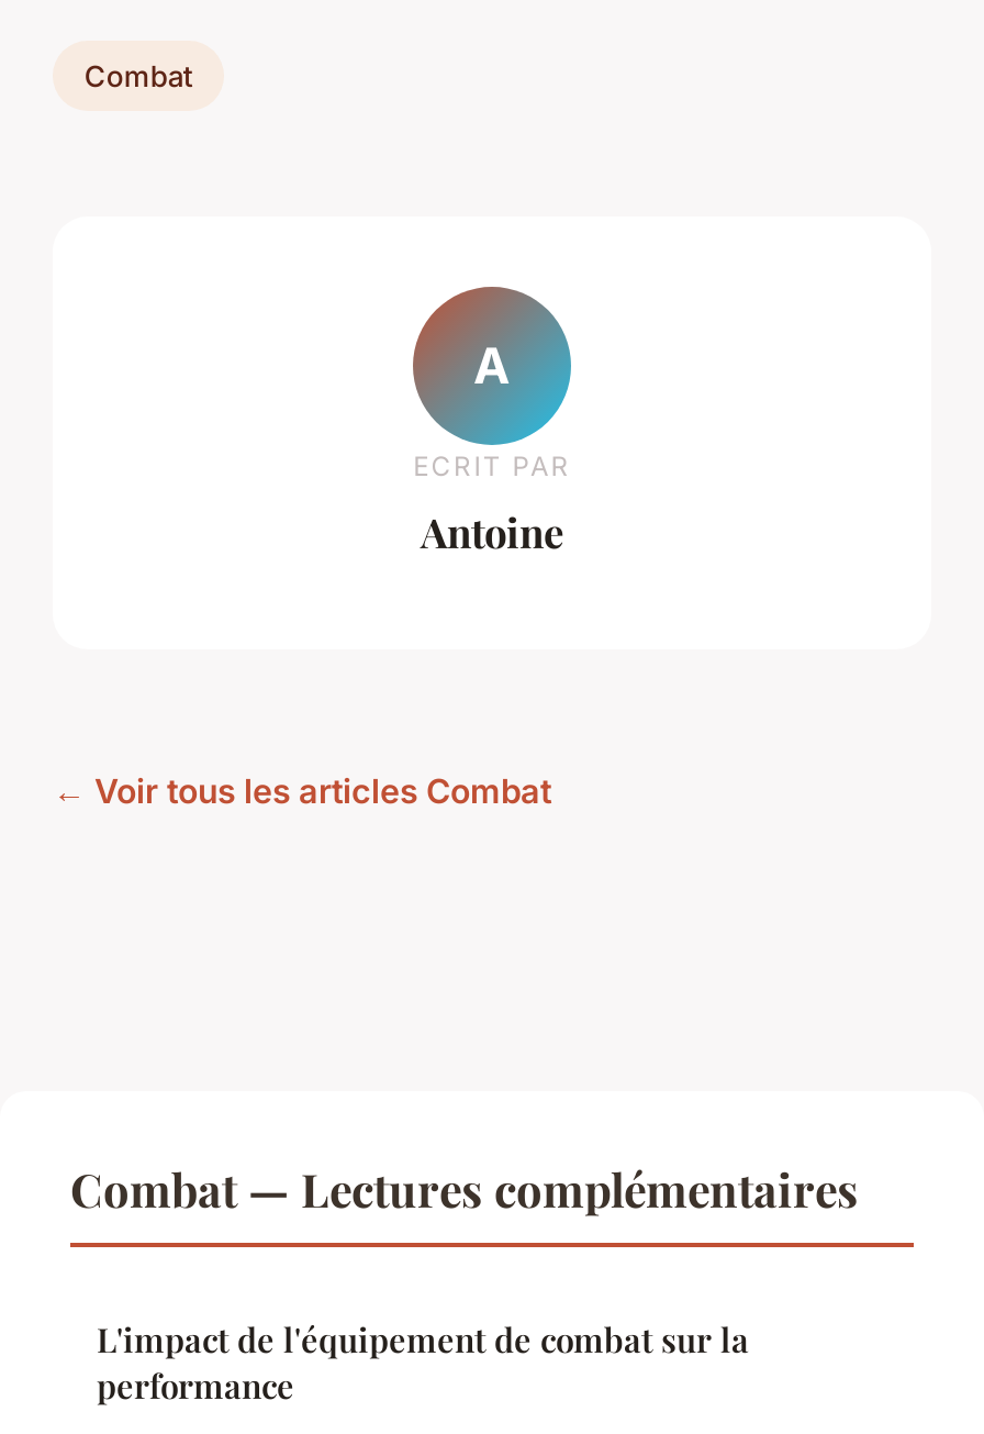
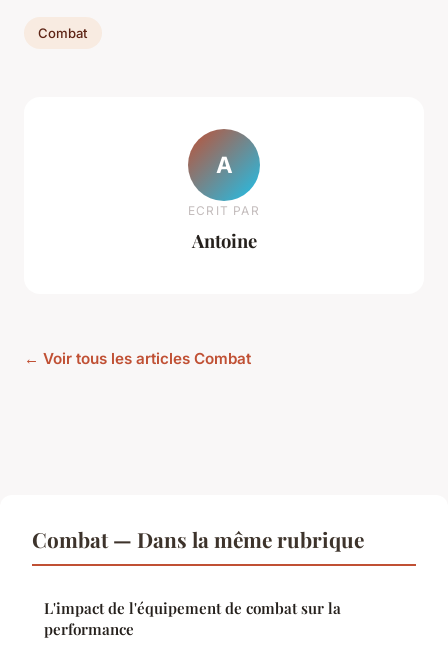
[70,1158,859,1219] Combat — Lectures complémentaires -> [32,525,364,553] Combat — Dans la même rubrique

